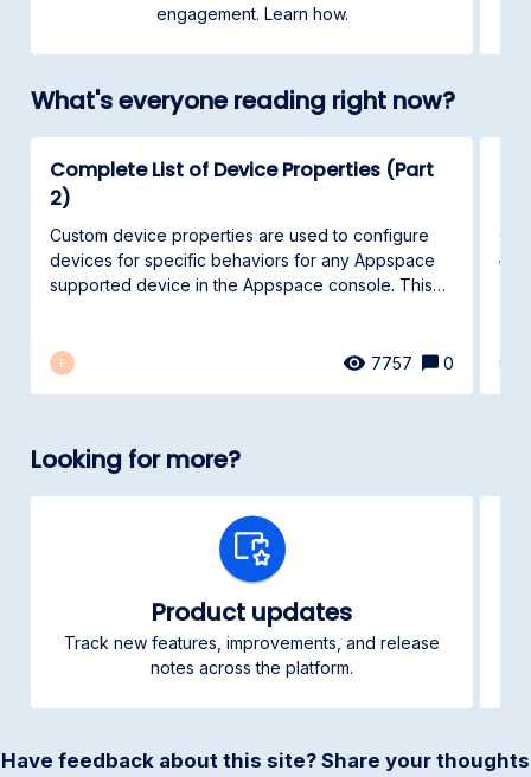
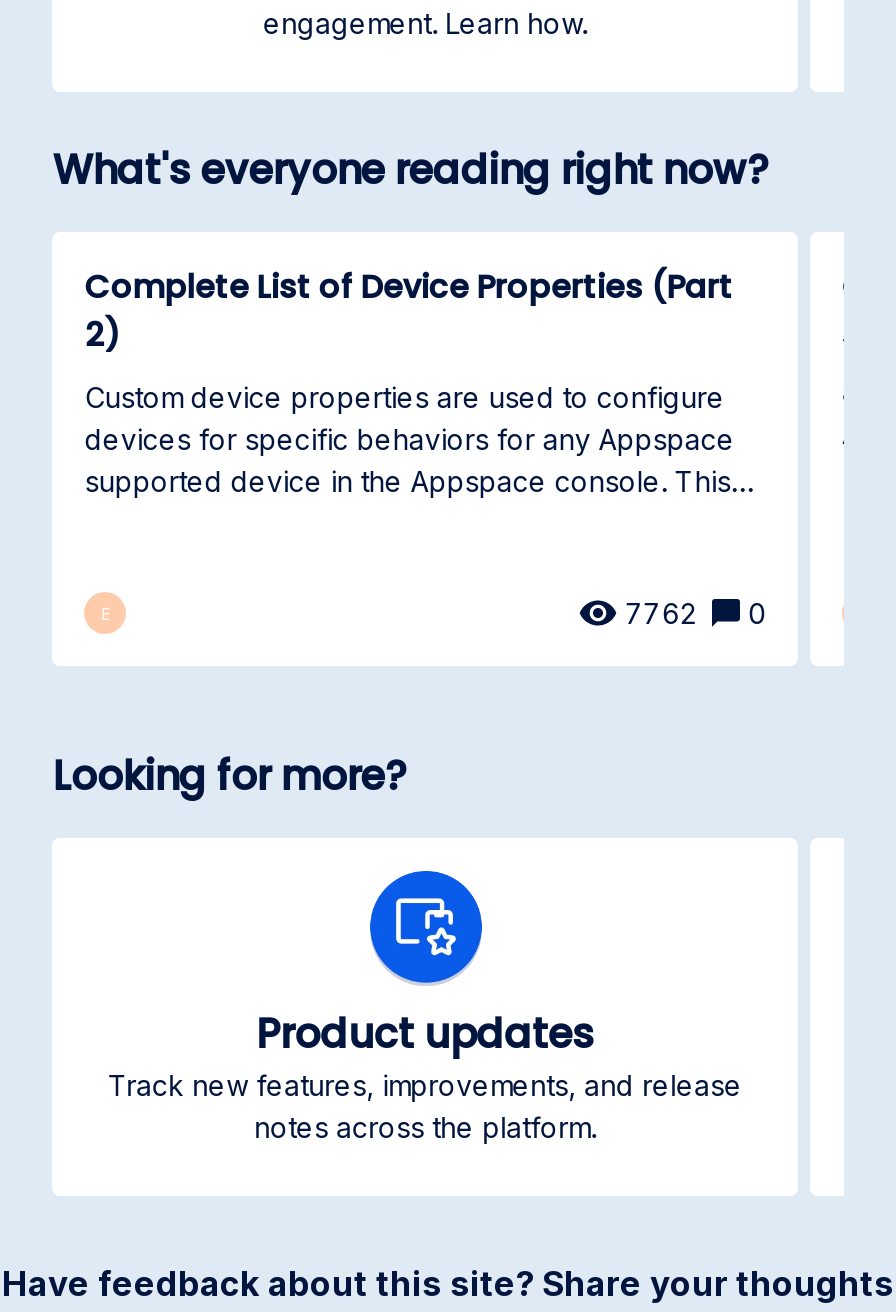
[371,353,454,373] 7757 0 -> [626,596,766,630] 7762 0

